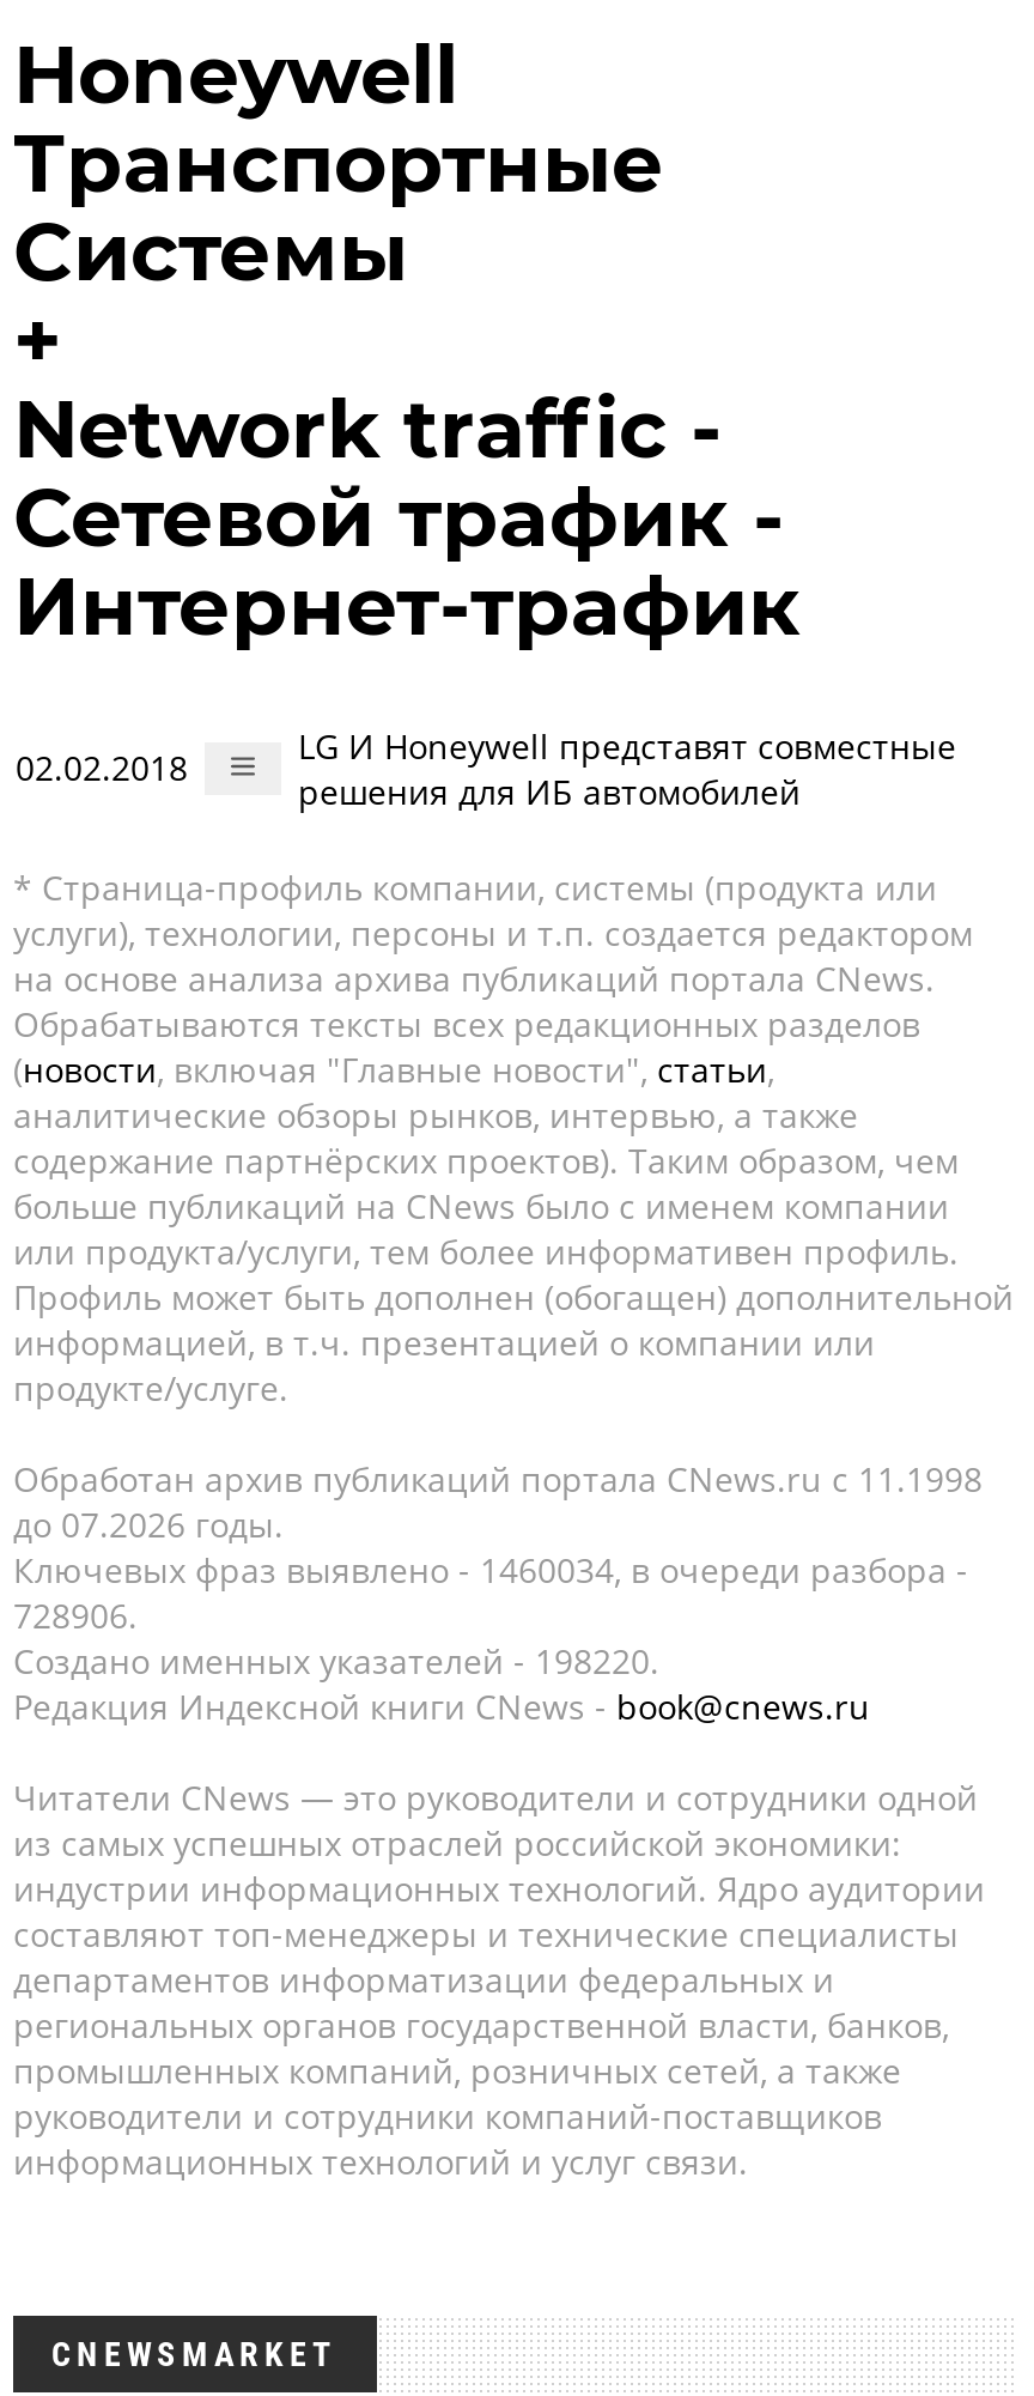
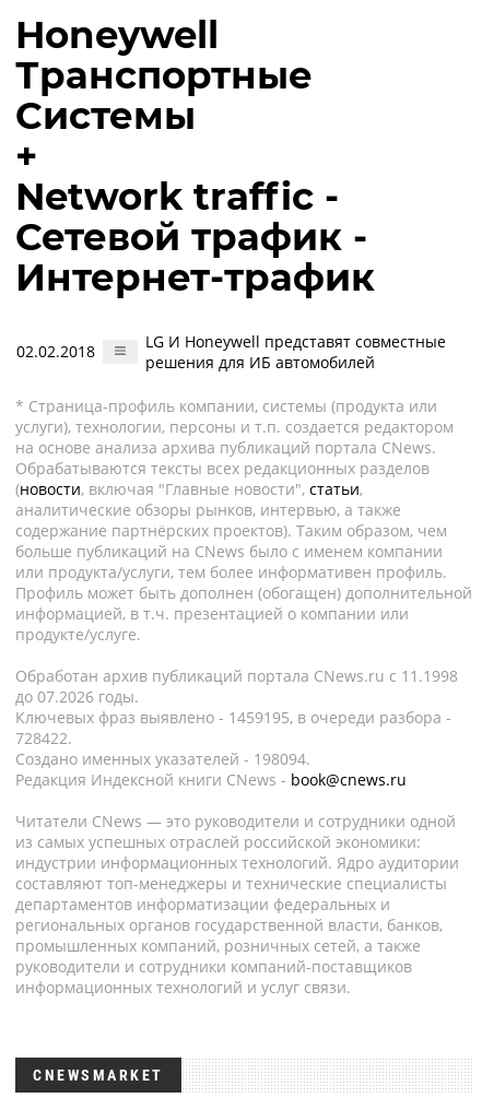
[13,1547,968,1593] Ключевых фраз выявлено - 1460034, в очереди разбора - -> [15,707,451,728] Ключевых фраз выявлено - 1459195, в очереди разбора -
[13,1593,138,1638] 728906. -> [15,728,72,748] 728422.
[13,1638,659,1684] Создано именных указателей - 198220. -> [15,748,310,769] Создано именных указателей - 198094.

